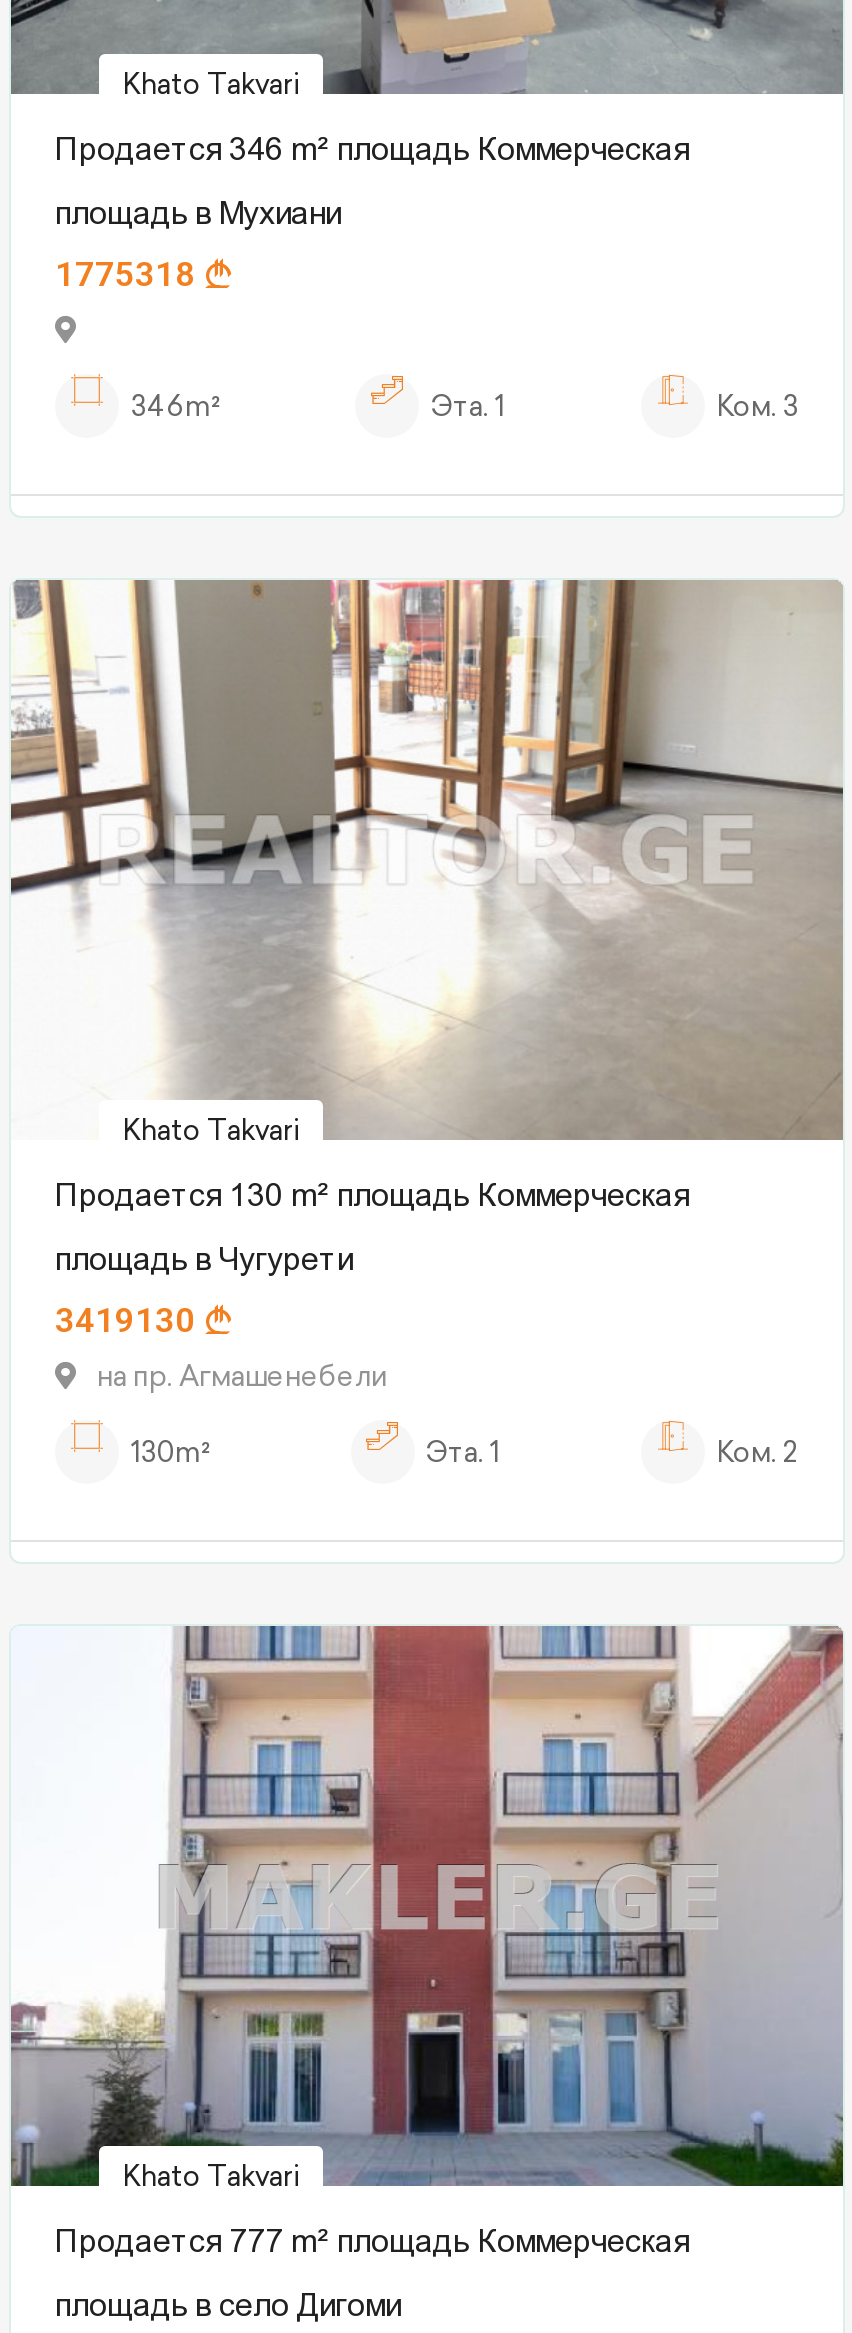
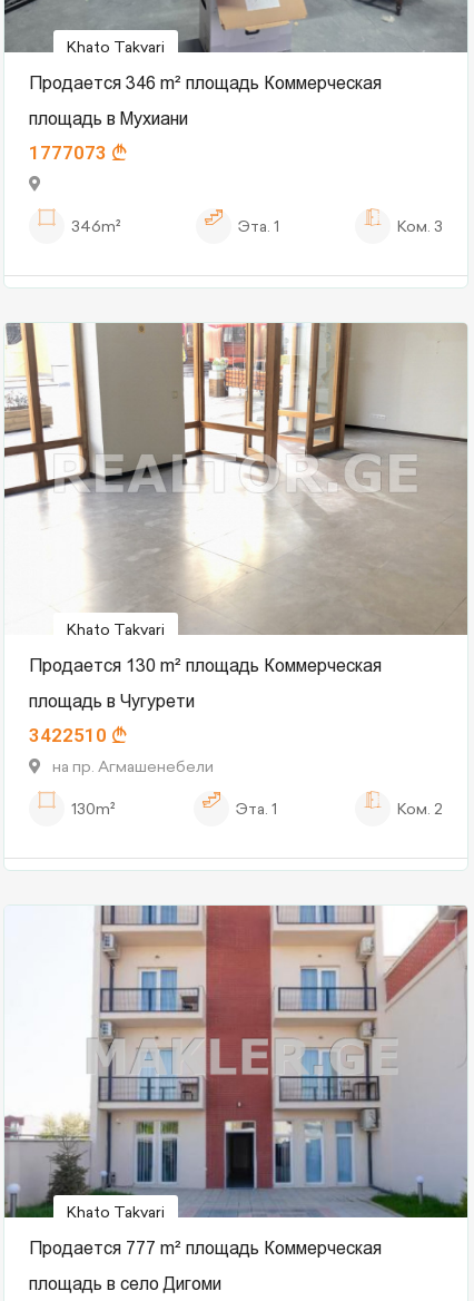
[55,254,195,294] 1775318 -> [29,141,107,164] 1777073
[55,1300,195,1340] 3419130 -> [29,724,107,746] 3422510

